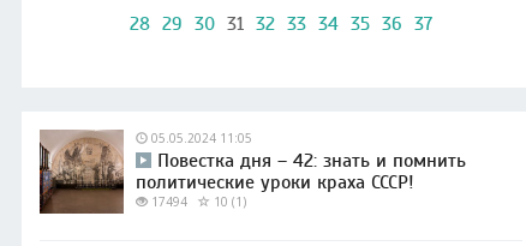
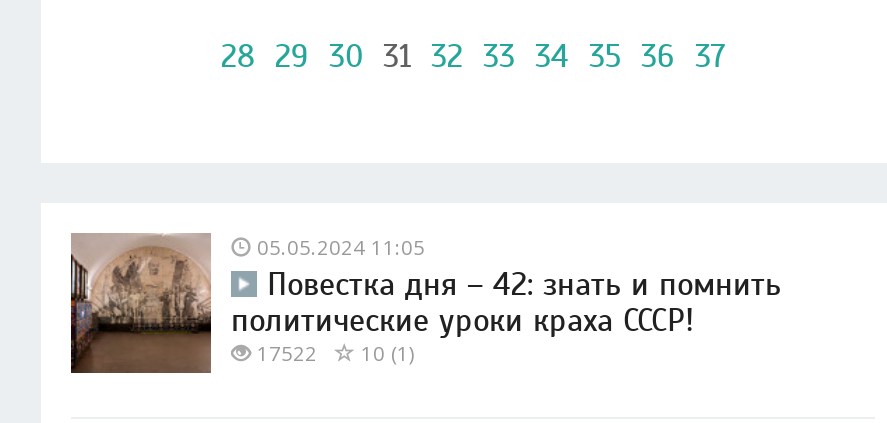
[151,193,246,209] 17494 10 (1) -> [257,339,415,367] 17522 10 (1)

